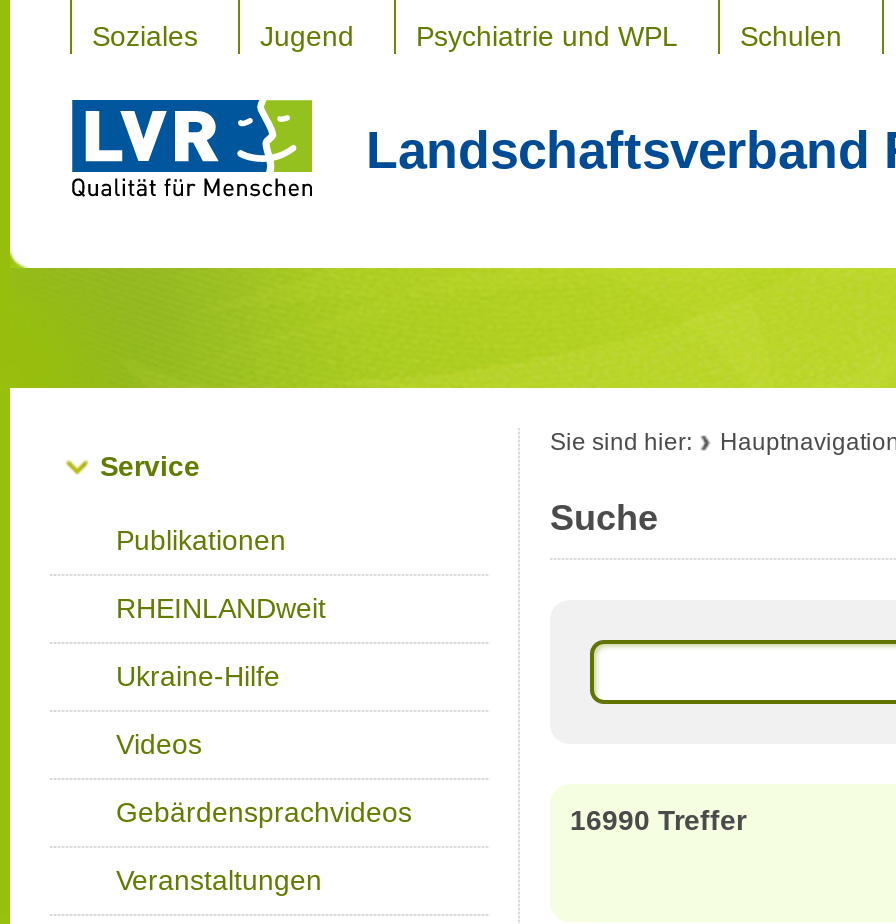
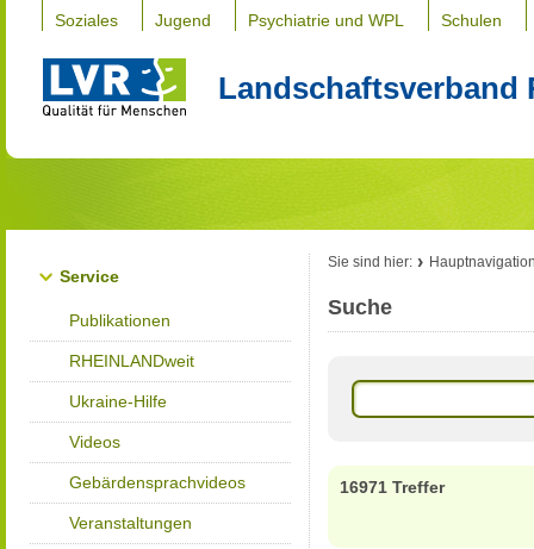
[570,804,746,836] 16990 Treffer -> [340,478,445,497] 16971 Treffer

